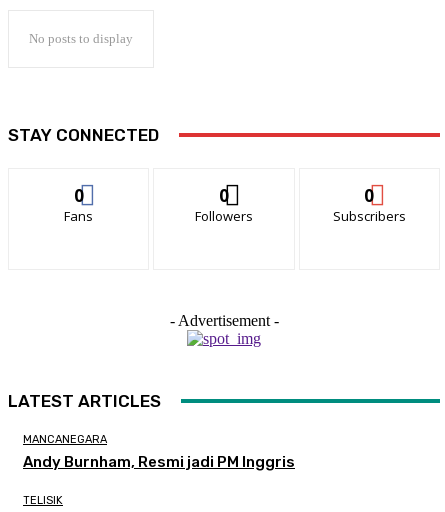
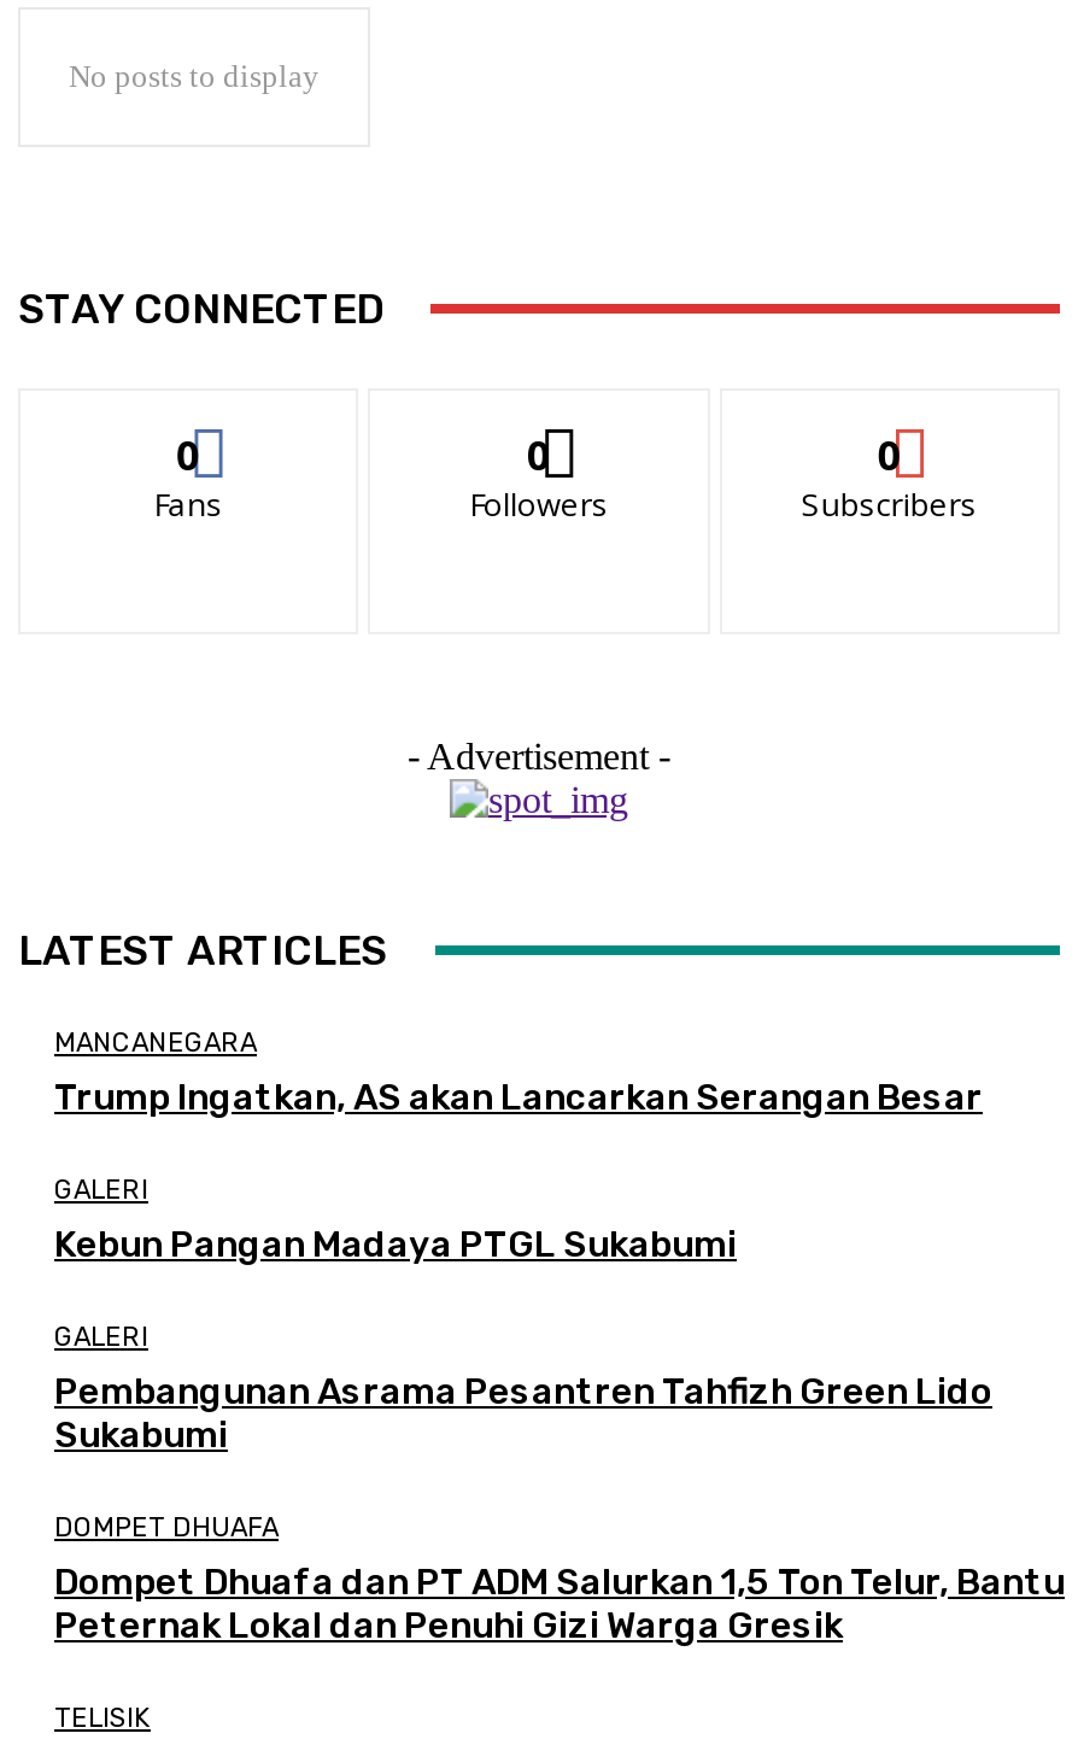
[23,453,295,471] Andy Burnham, Resmi jadi PM Inggris -> [54,1075,1065,1646] Trump Ingatkan, AS akan Lancarkan Serangan Besar | GALERI | Kebun Pangan Madaya PTGL Sukabumi | GALERI | Pembangunan Asrama Pesantren Tahfizh Green Lido | Sukabumi | DOMPET DHUAFA | Dompet Dhuafa dan PT ADM Salurkan 1,5 Ton Telur, Bantu | Peternak Lokal dan Penuhi Gizi Warga Gresik

